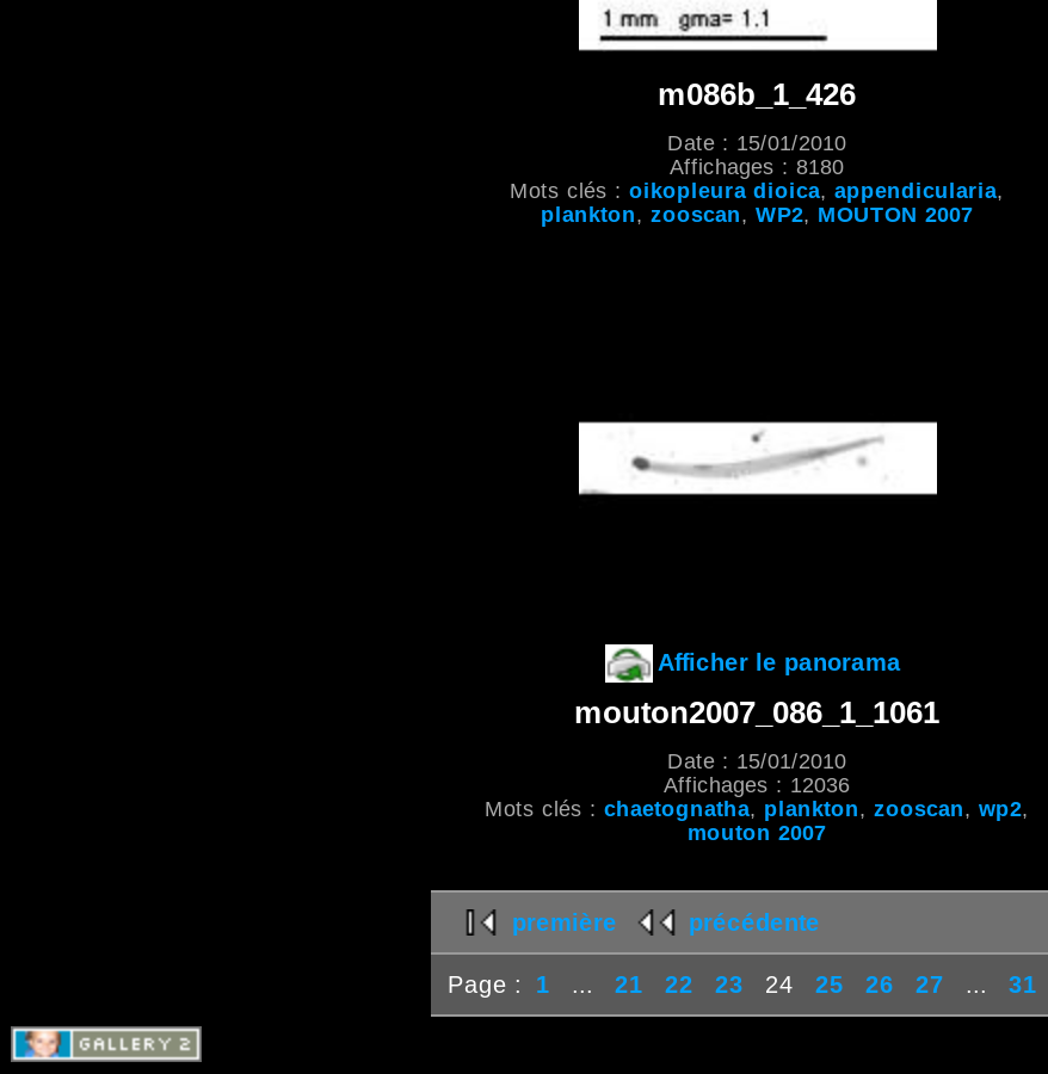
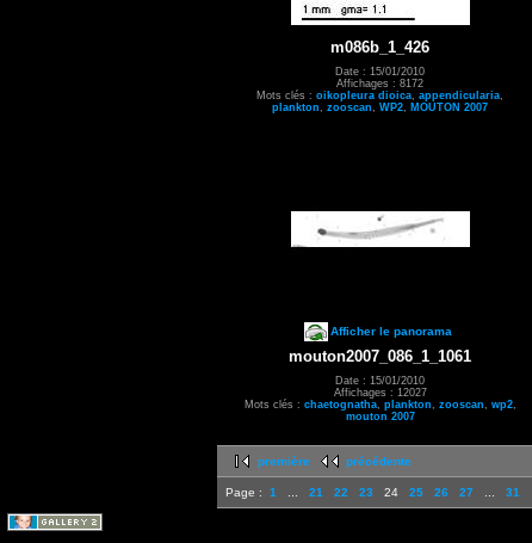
[670,154,844,178] Affichages : 8180 -> [336,77,423,89] Affichages : 8172
[664,773,850,796] Affichages : 12036 -> [333,386,426,398] Affichages : 12027

